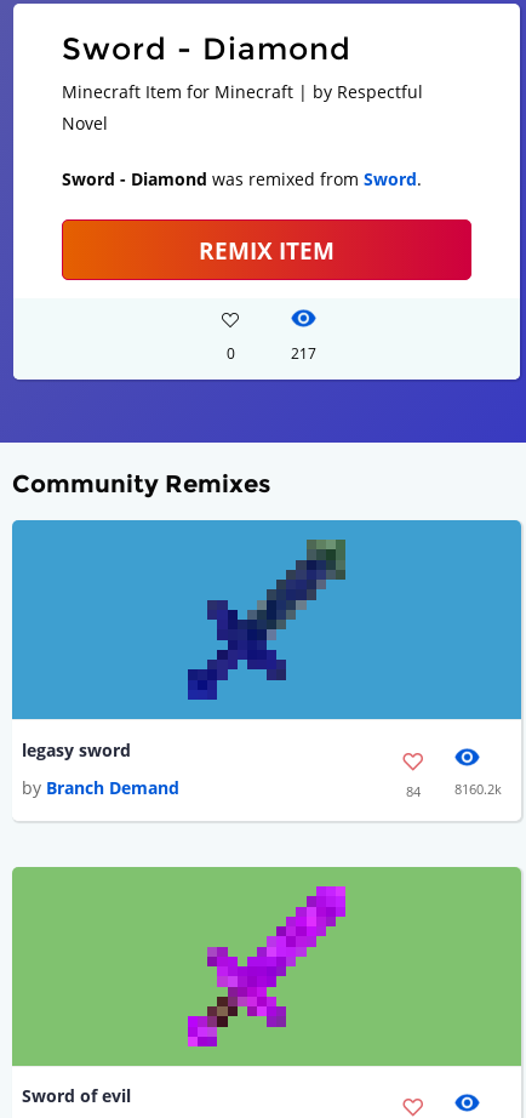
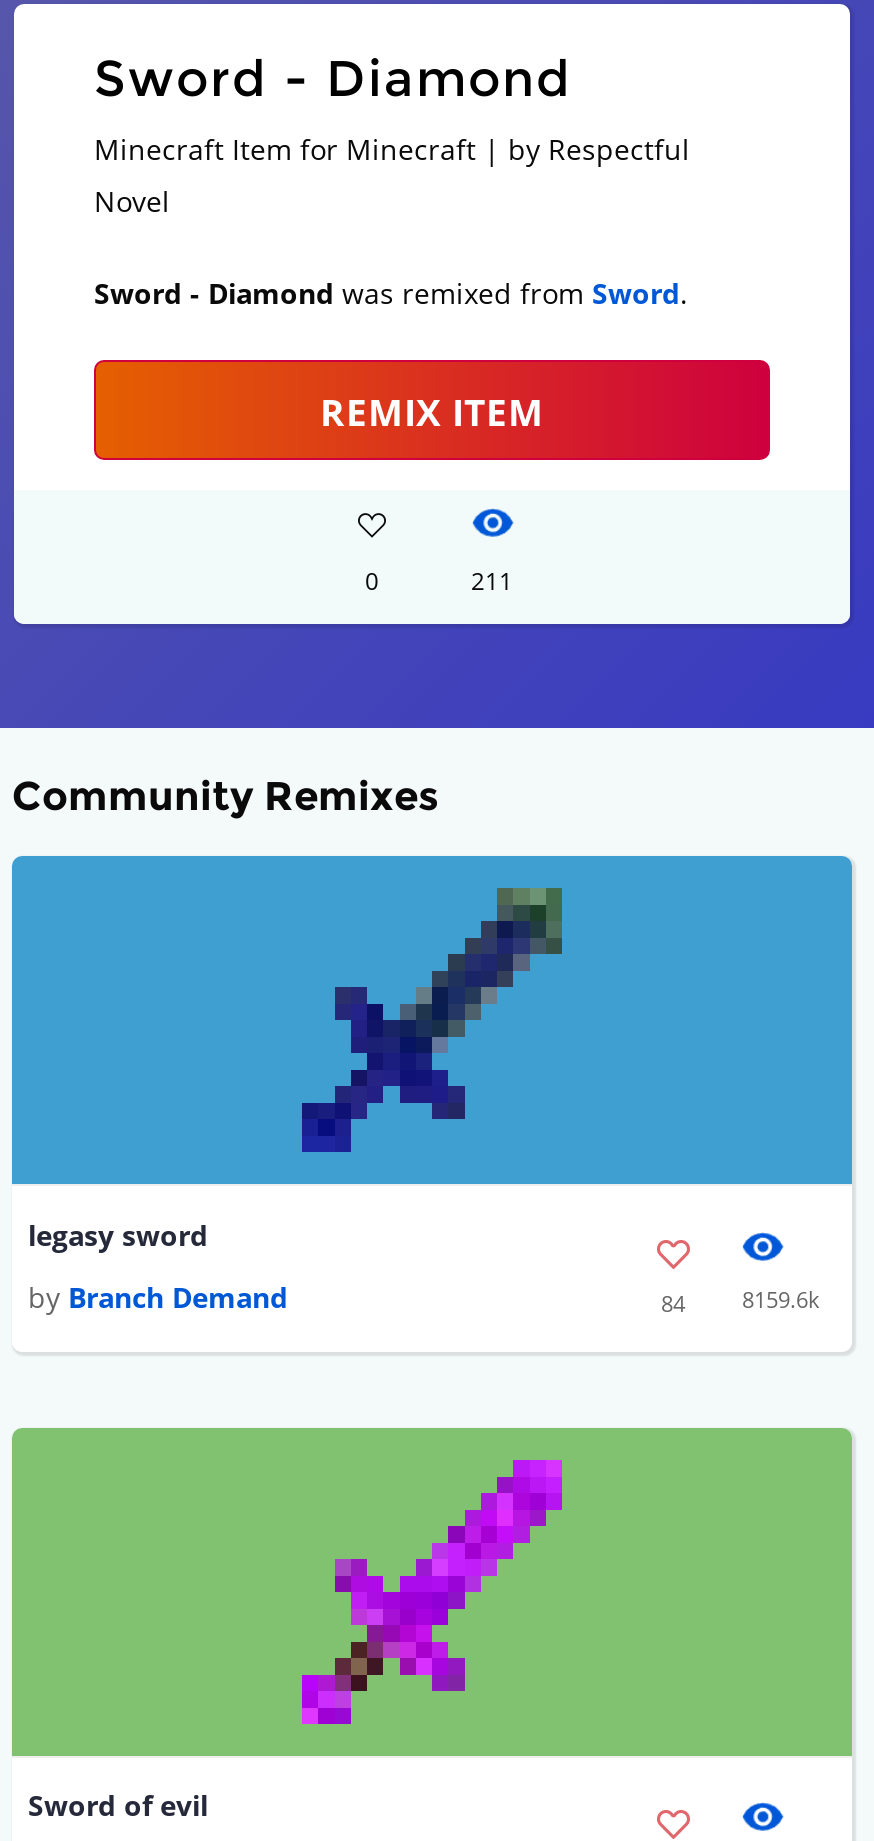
[290,344,316,364] 217 -> [471,565,513,599] 211
[405,779,502,800] 84 8160.2k -> [661,1283,820,1317] 84 8159.6k

